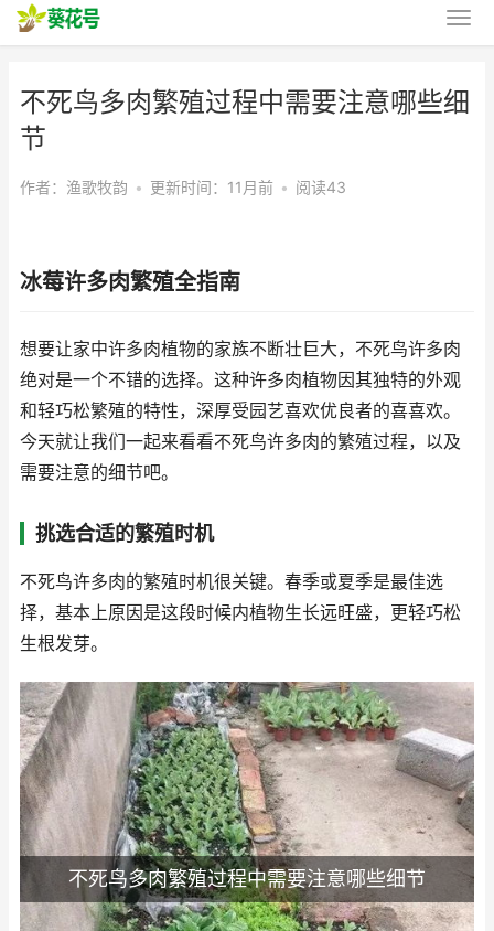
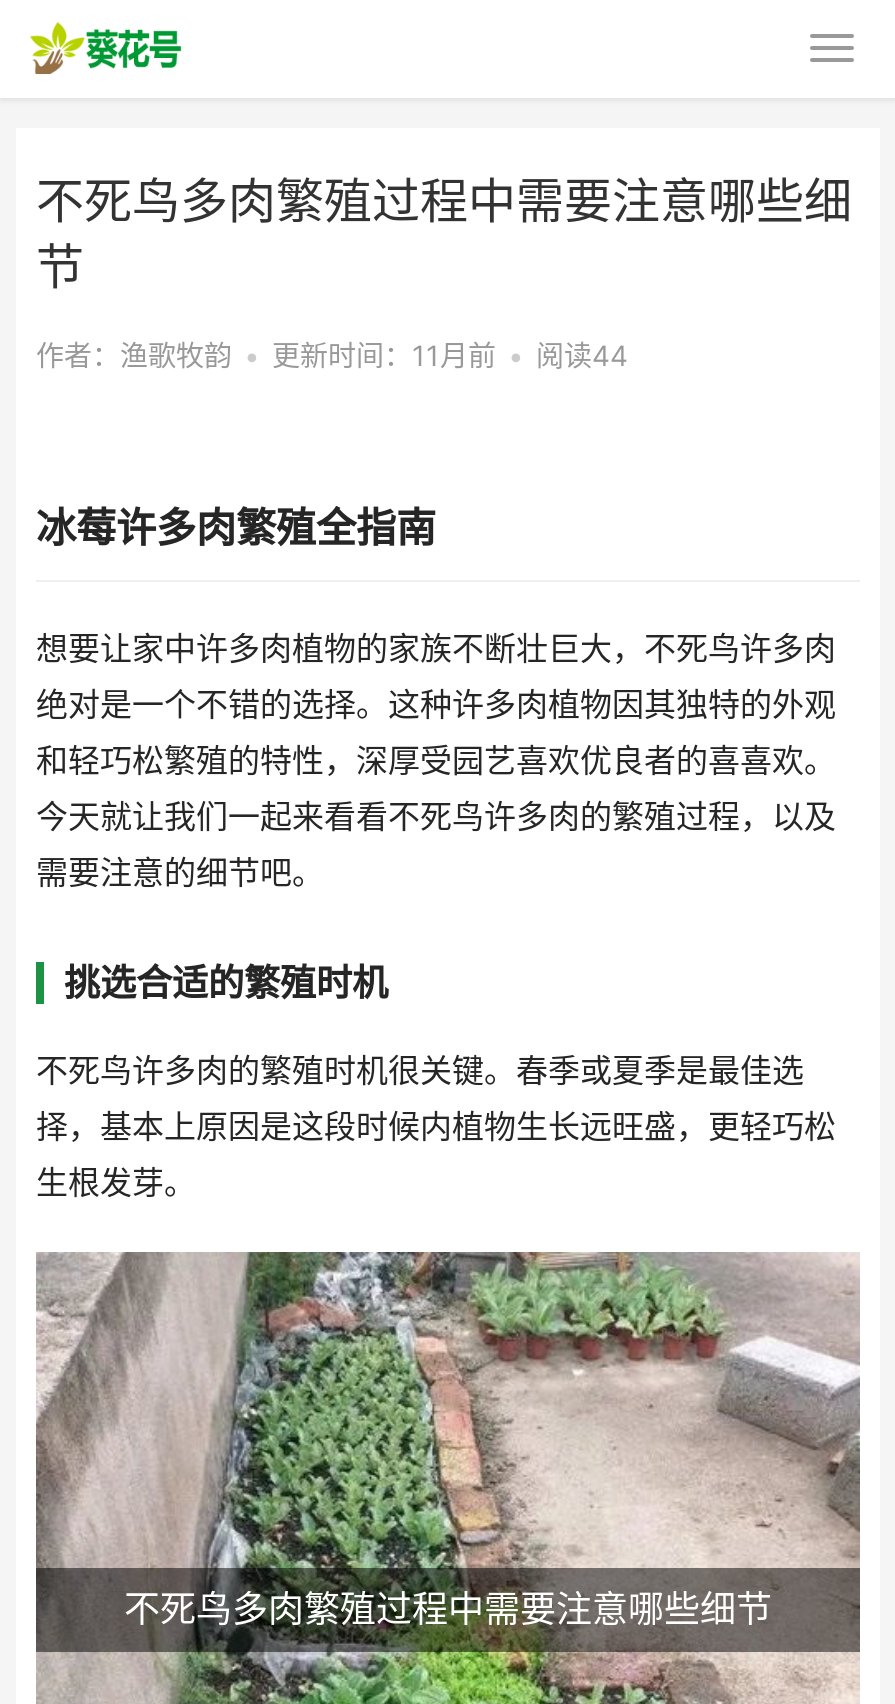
[20,178,346,196] 作者：渔歌牧韵 • 更新时间：11月前 • 阅读43 -> [36,338,628,372] 作者：渔歌牧韵 • 更新时间：11月前 • 阅读44

